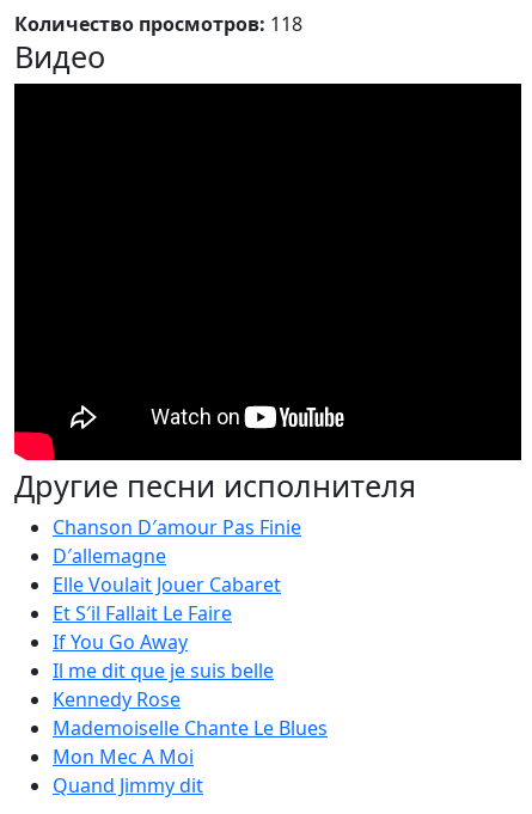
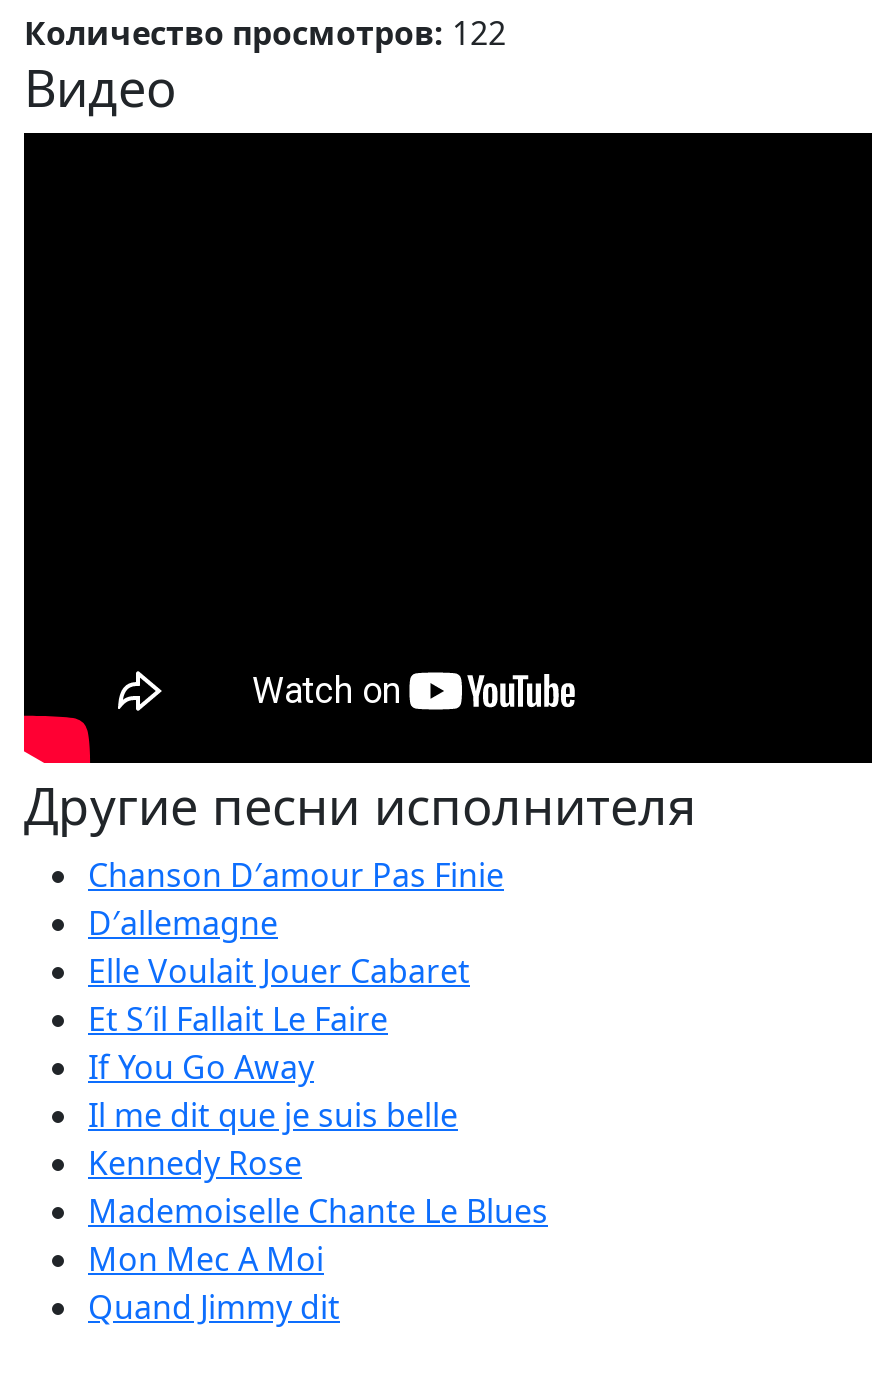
[14,11,302,37] Количество просмотров: 118 -> [24,11,506,55] Количество просмотров: 122

